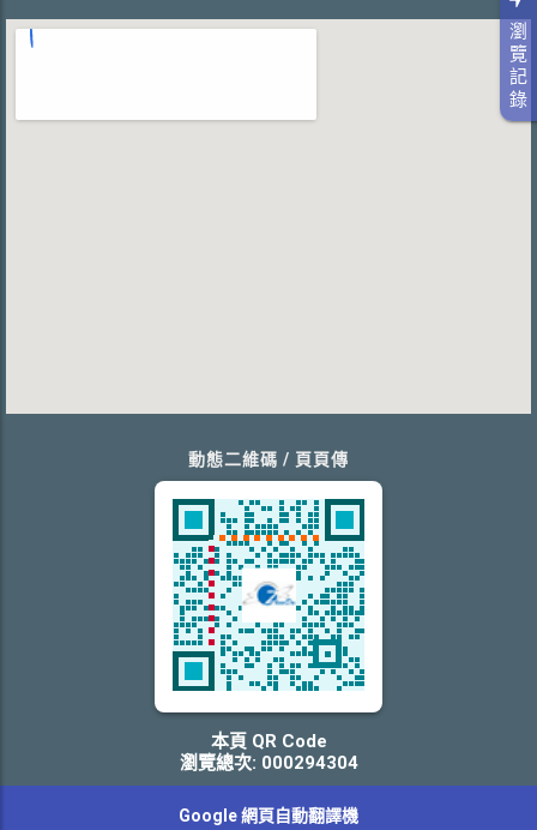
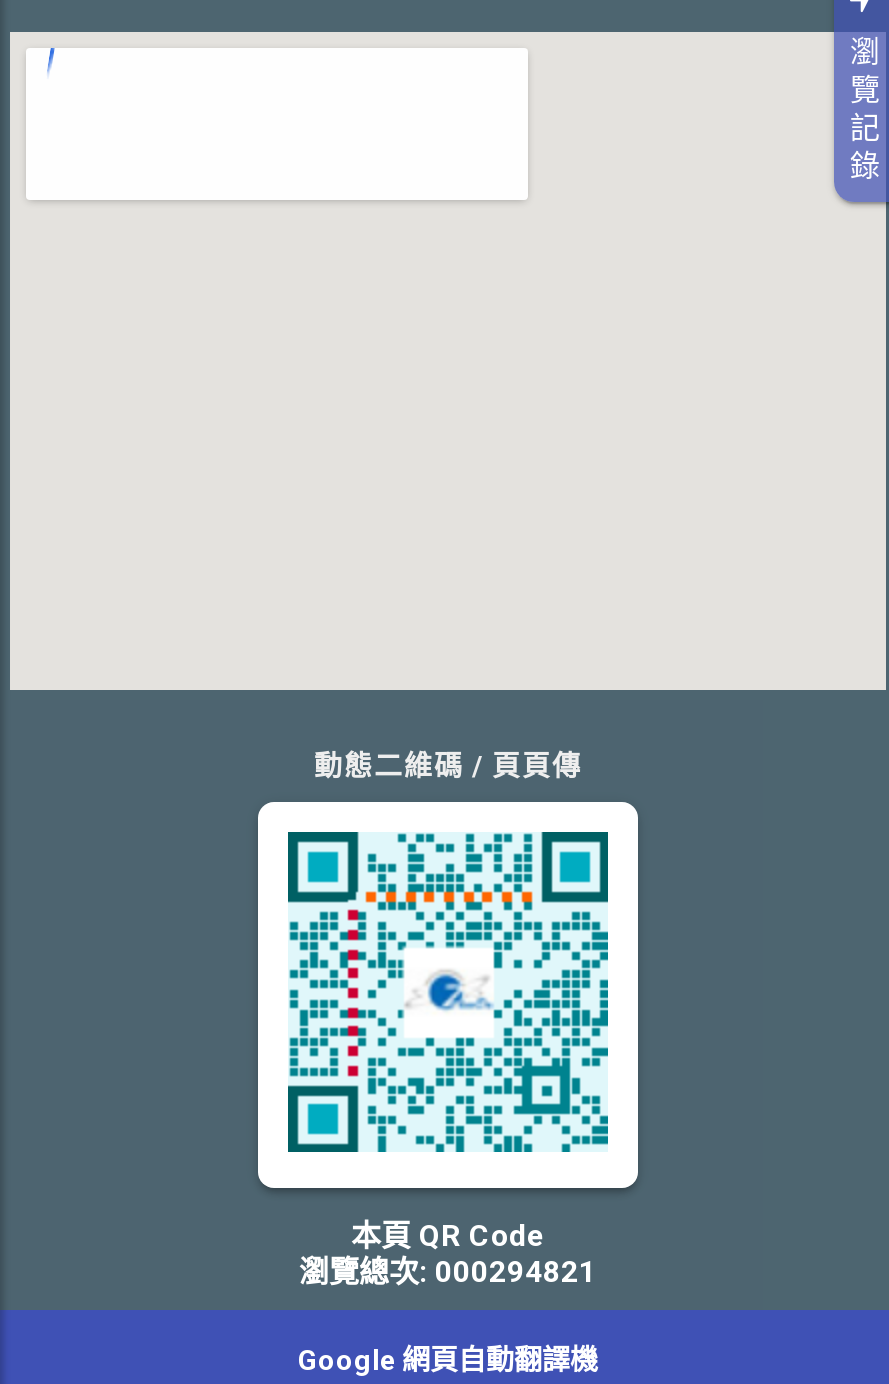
[179,751,358,773] 瀏覽總次: 000294304 -> [299,1253,597,1289] 瀏覽總次: 000294821

